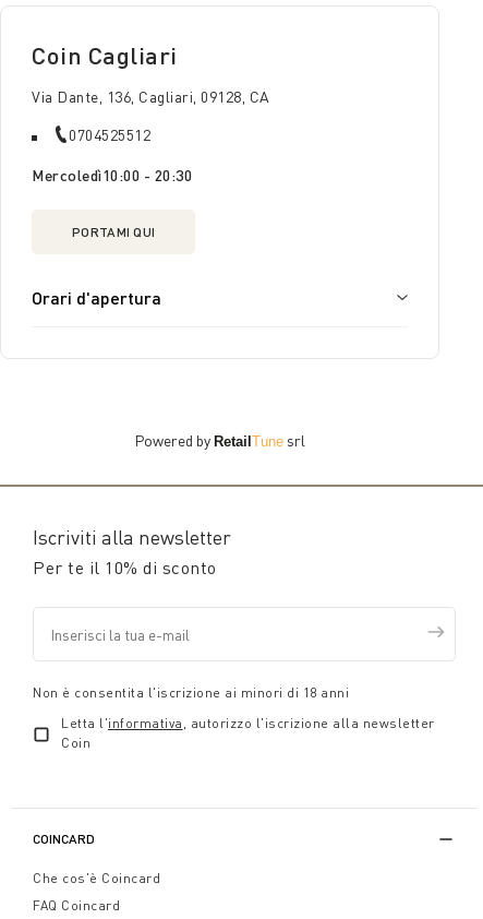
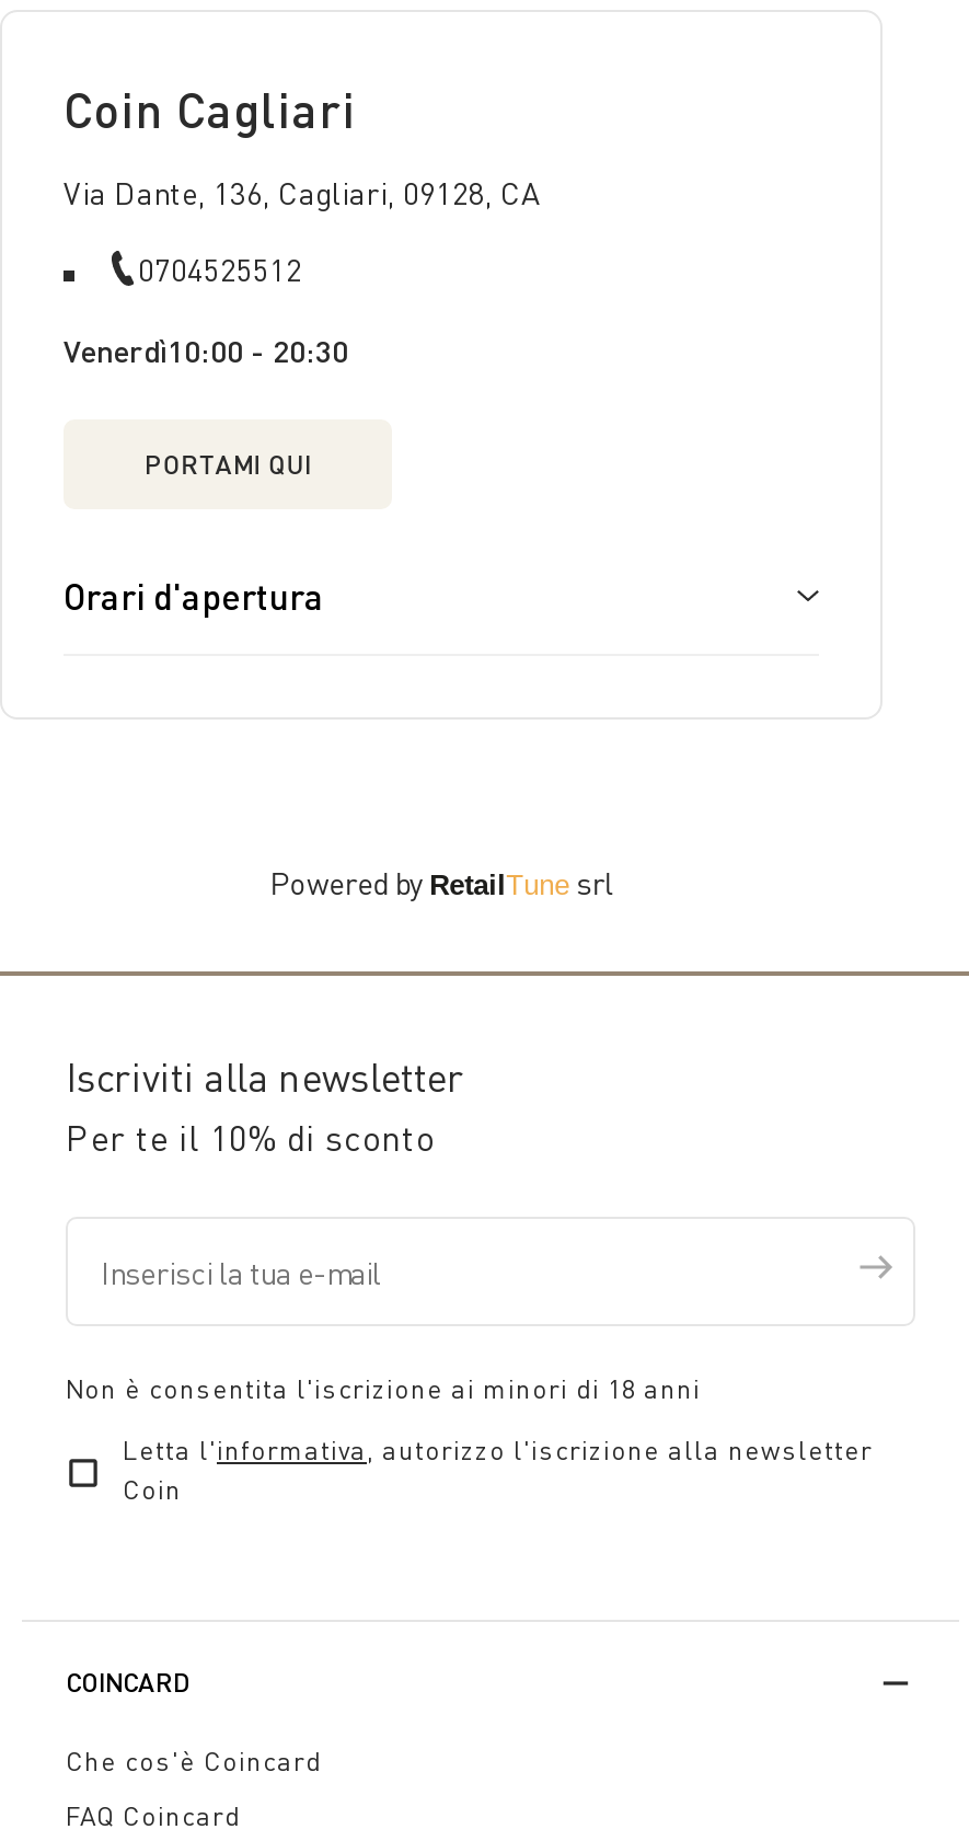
[32,165,192,184] Mercoledì10:00 - 20:30 -> [64,331,348,368] Venerdì10:00 - 20:30

